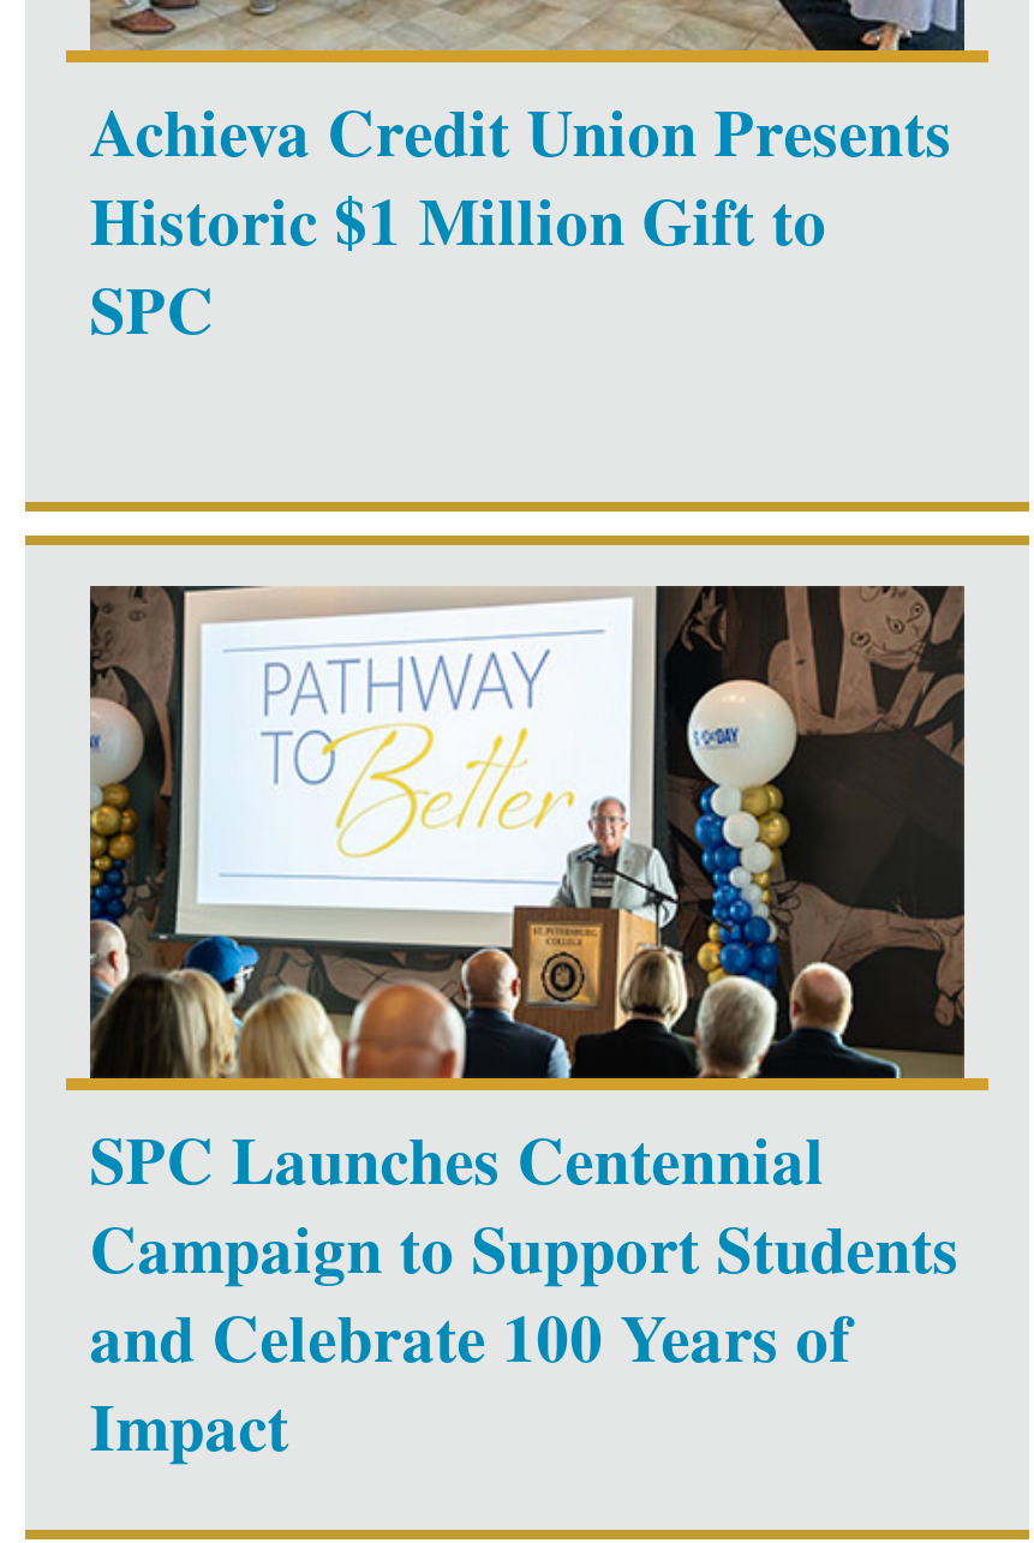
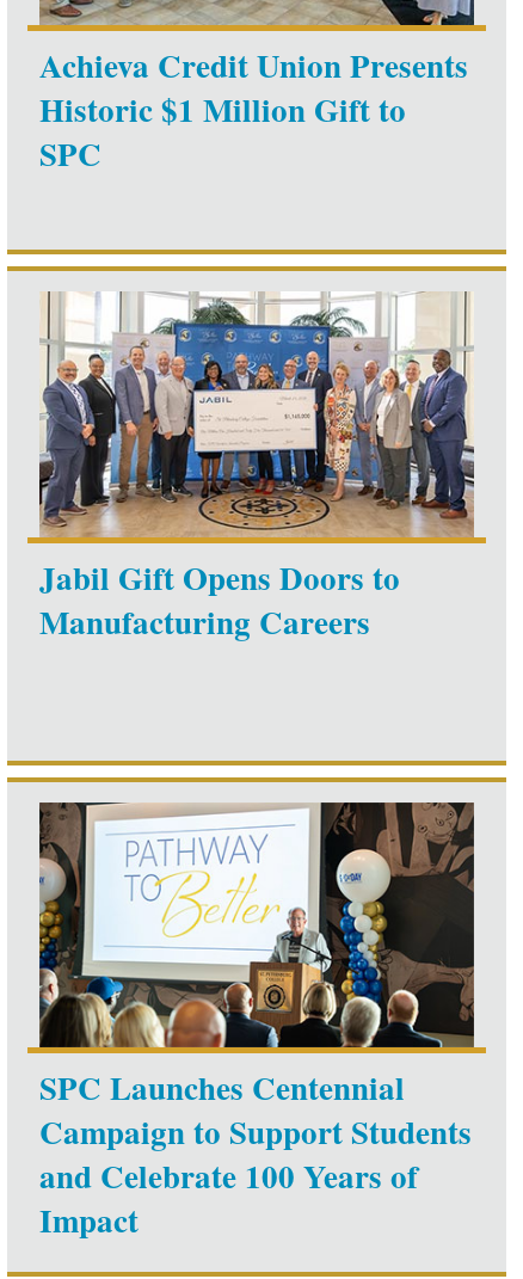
none -> [39,291,474,645] [image] | Jabil Gift Opens Doors to | Manufacturing Careers

